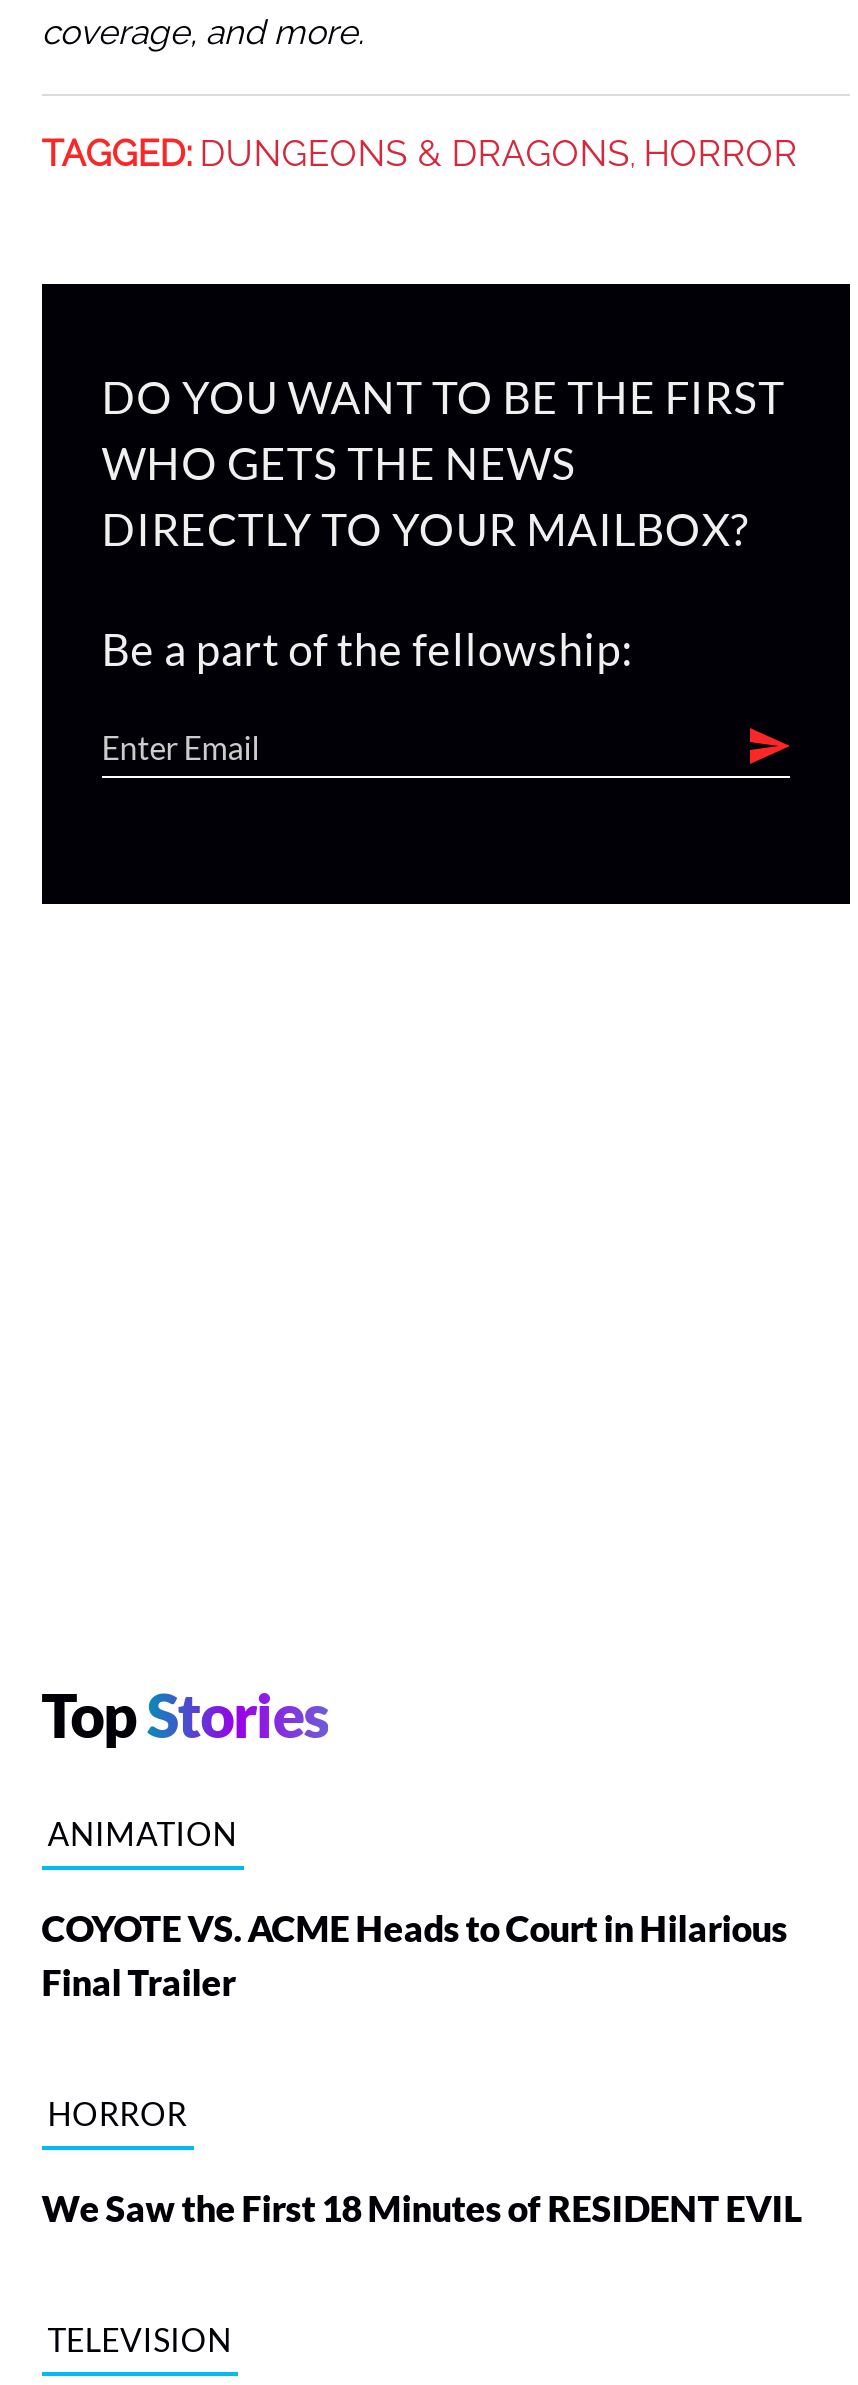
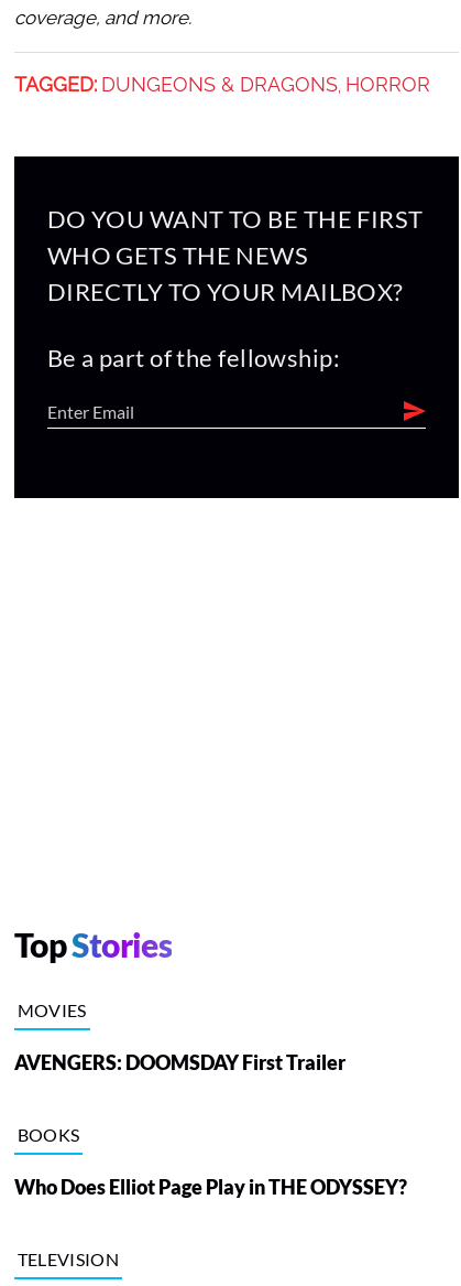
[47,1814,237,1852] ANIMATION -> [17,999,86,1020] MOVIES
[41,1906,787,2004] COYOTE VS. ACME Heads to Court in Hilarious | Final Trailer -> [14,1050,345,1074] AVENGERS: DOOMSDAY First Trailer
[47,2094,187,2132] HORROR -> [17,1124,80,1145] BOOKS
[41,2186,801,2230] We Saw the First 18 Minutes of RESIDENT EVIL -> [14,1175,407,1199] Who Does Elliot Page Play in THE ODYSSEY?

